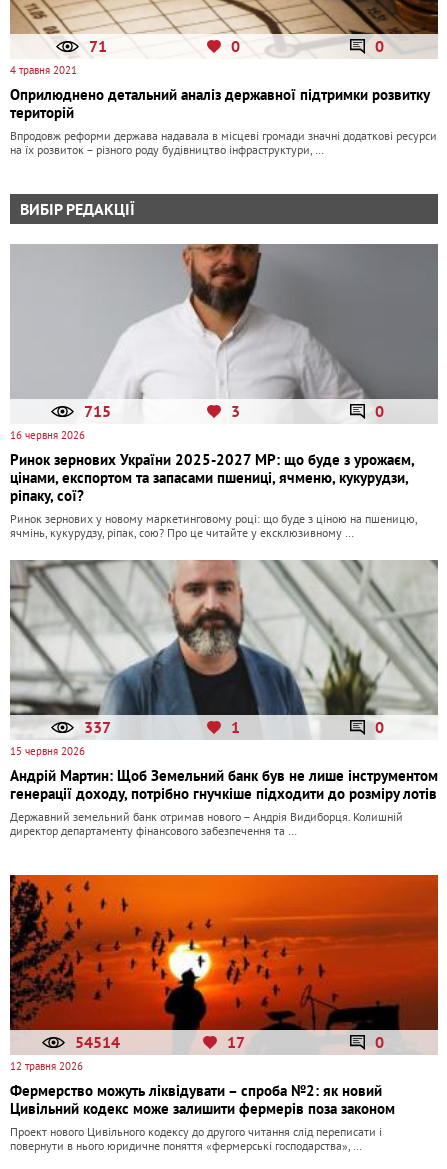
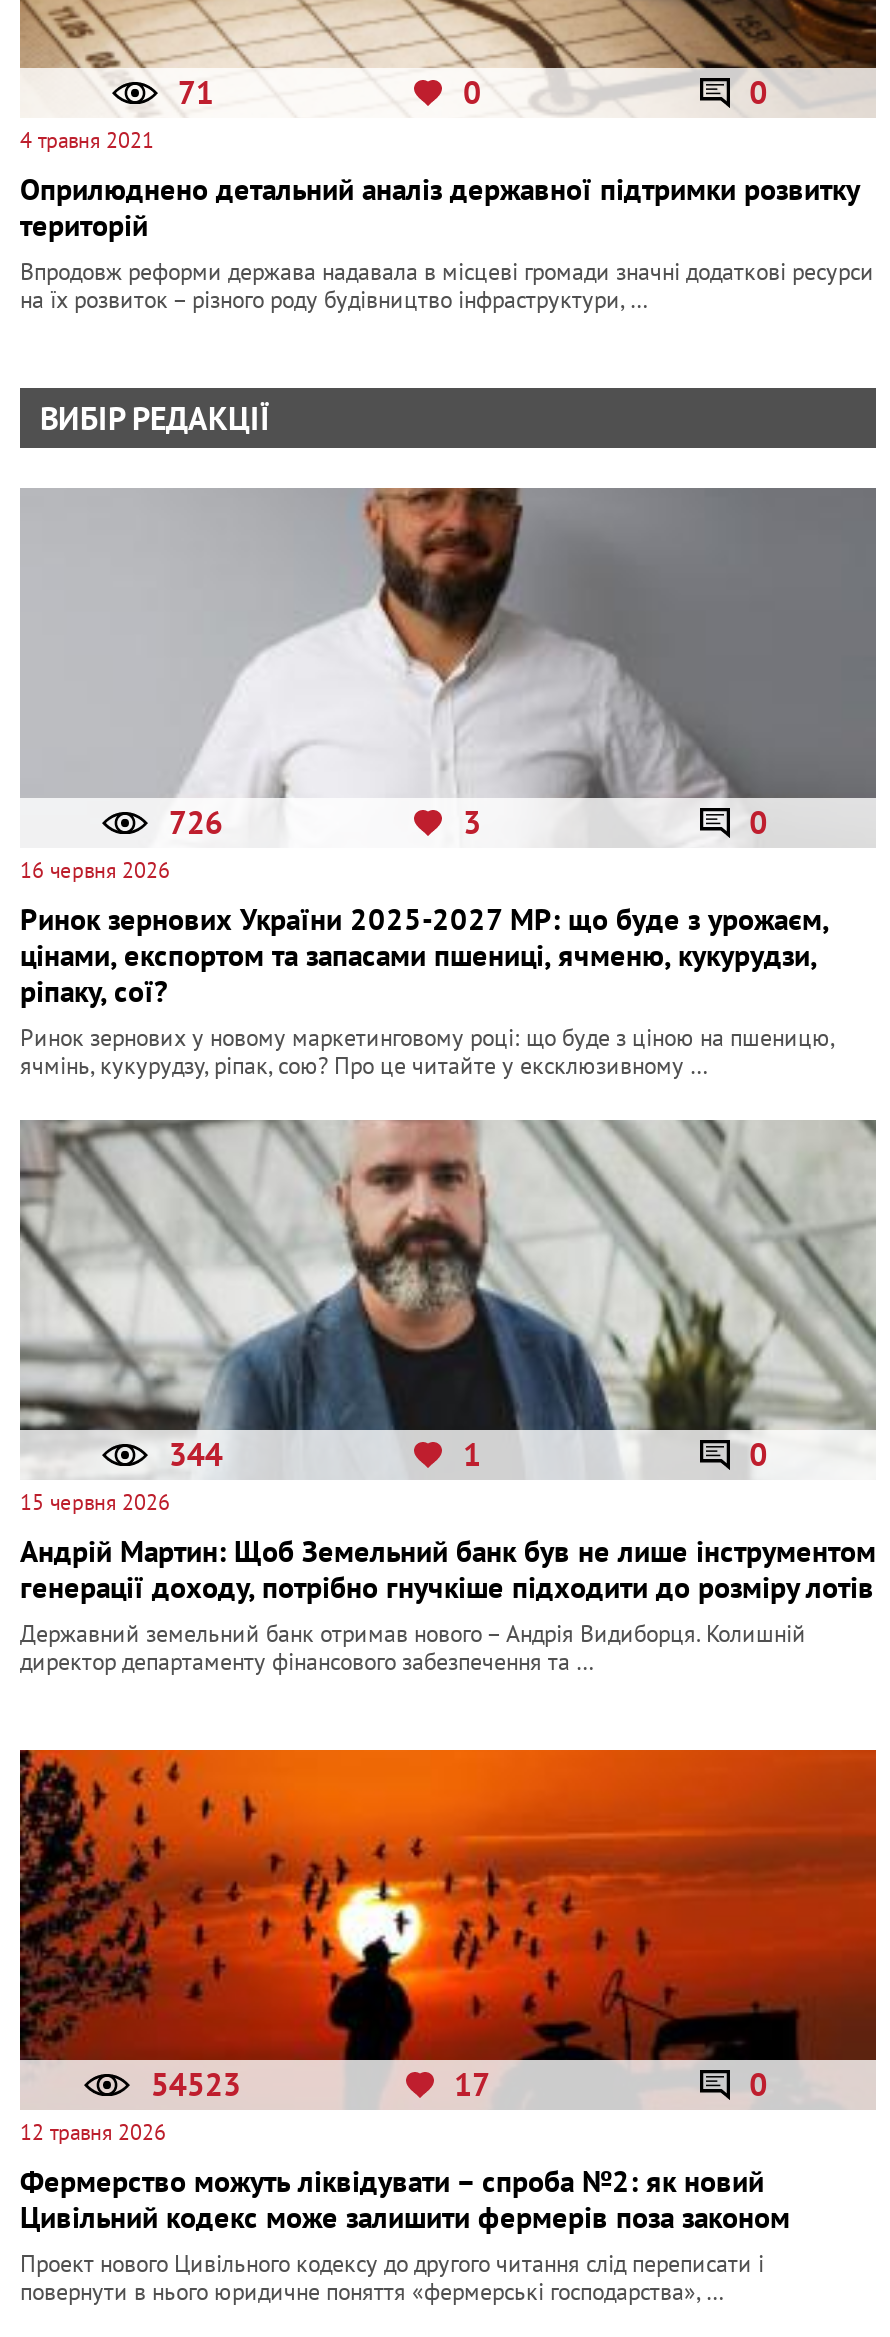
[84,401,111,421] 715 -> [169,801,223,841] 726
[84,717,111,737] 337 -> [169,1433,223,1473] 344
[75,1032,120,1052] 54514 -> [151,2063,241,2103] 54523

